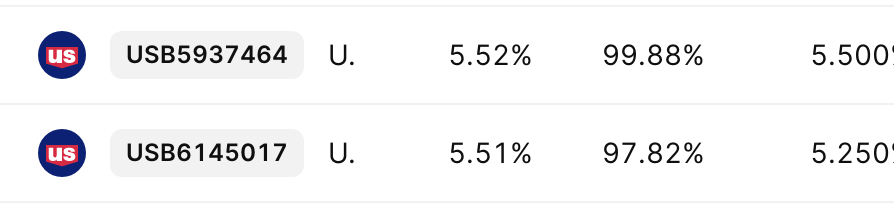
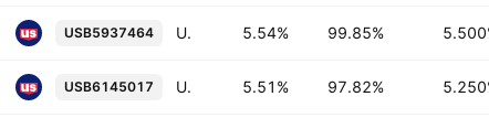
[448,37,532,71] 5.52% -> [242,23,289,42] 5.54%
[602,37,704,71] 99.88% -> [327,23,384,42] 99.85%

